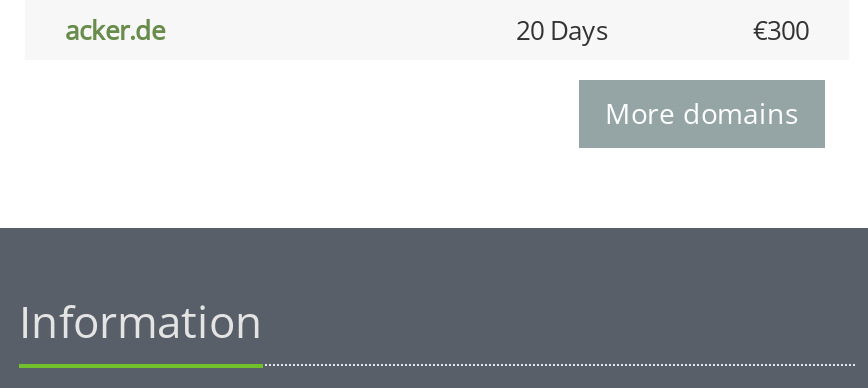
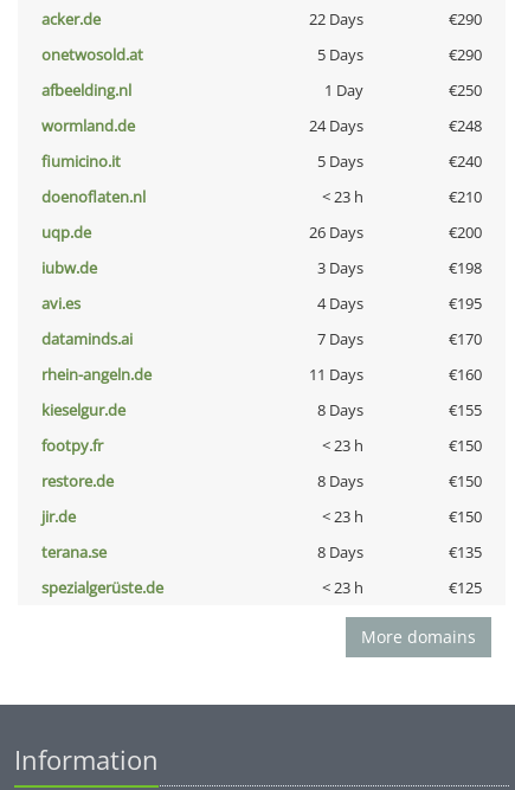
[516,12,809,48] 20 Days | €300 -> [41,8,482,598] 22 Days | €290 | onetwosold.at | 5 Days | €290 | afbeelding.nl | 1 Day | €250 | wormland.de | 24 Days | €248 | fiumicino.it | 5 Days | €240 | doenoflaten.nl | < 23 h | €210 | uqp.de | 26 Days | €200 | iubw.de | 3 Days | €198 | avi.es | 4 Days | €195 | dataminds.ai | 7 Days | €170 | rhein-angeln.de | 11 Days | €160 | kieselgur.de | 8 Days | €155 | footpy.fr | < 23 h | €150 | restore.de | 8 Days | €150 | jir.de | < 23 h | €150 | terana.se | 8 Days | €135 | spezialgerüste.de | < 23 h | €125

